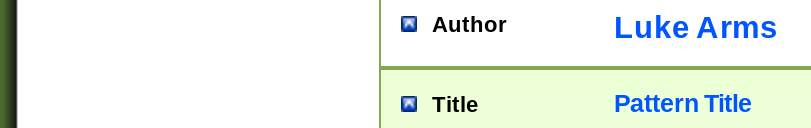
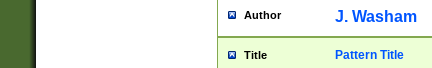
[614,10,778,44] Luke Arms -> [334,8,416,25] J. Washam

